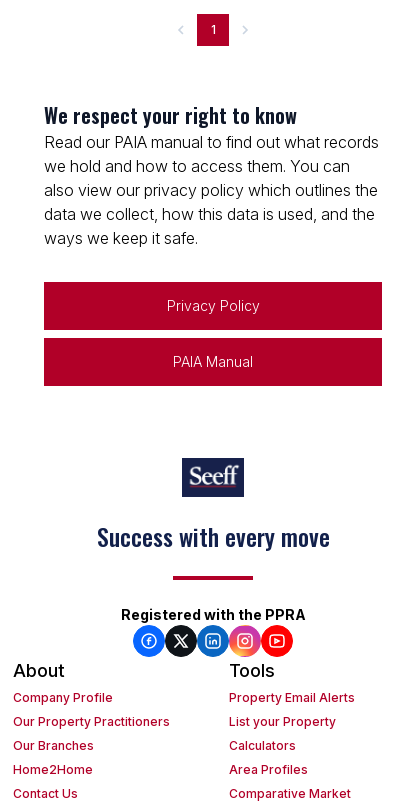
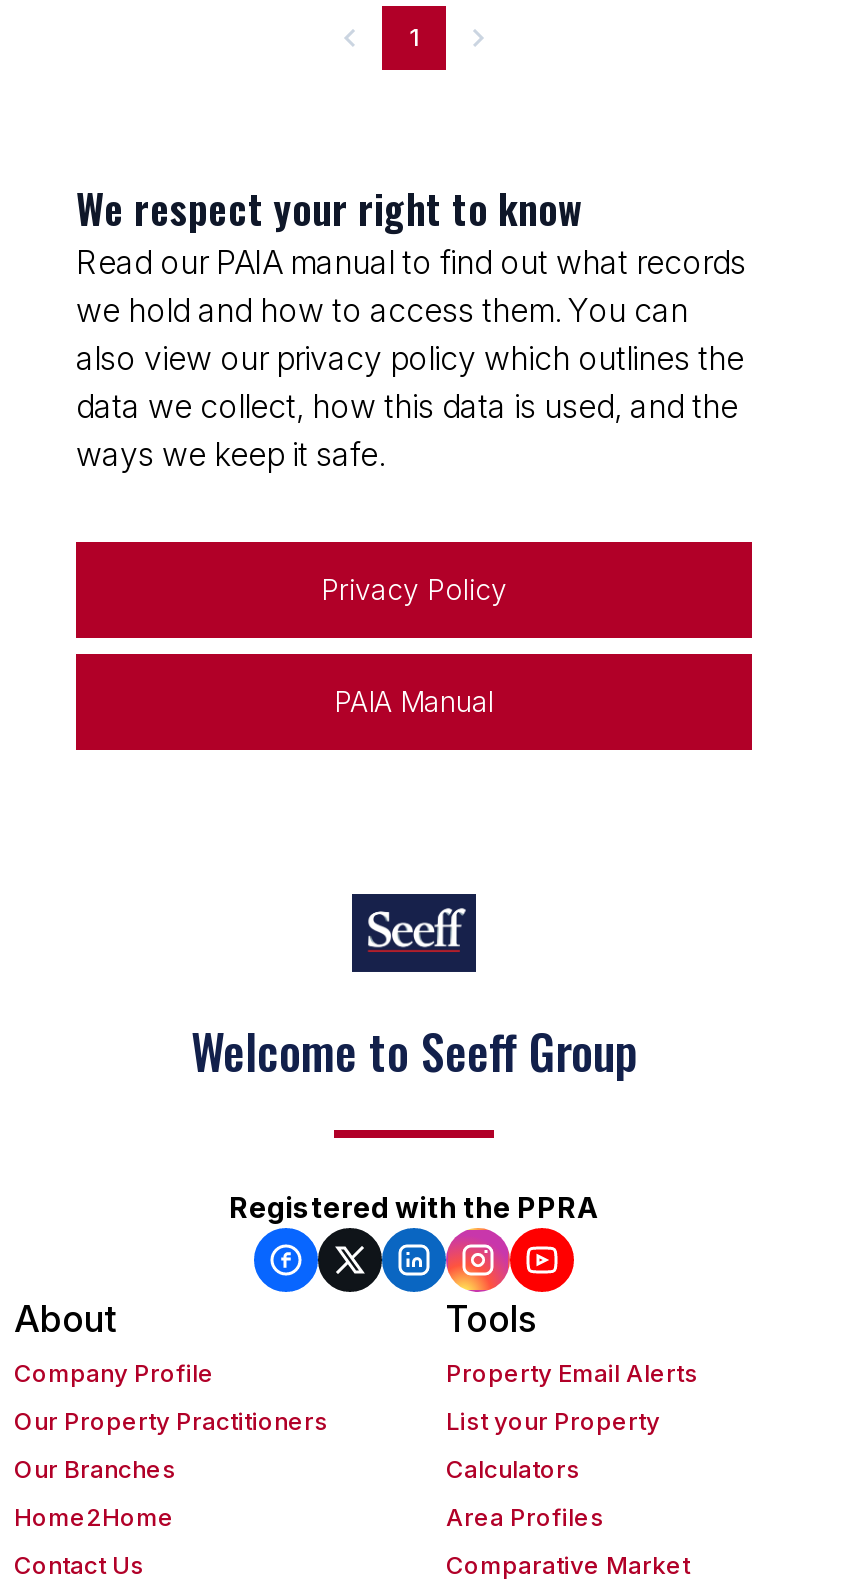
[96,518,329,554] Success with every move -> [191,1015,637,1087] Welcome to Seeff Group

